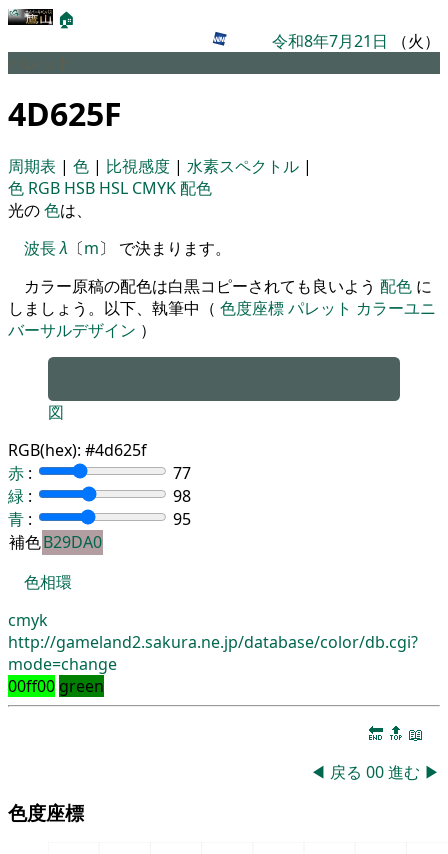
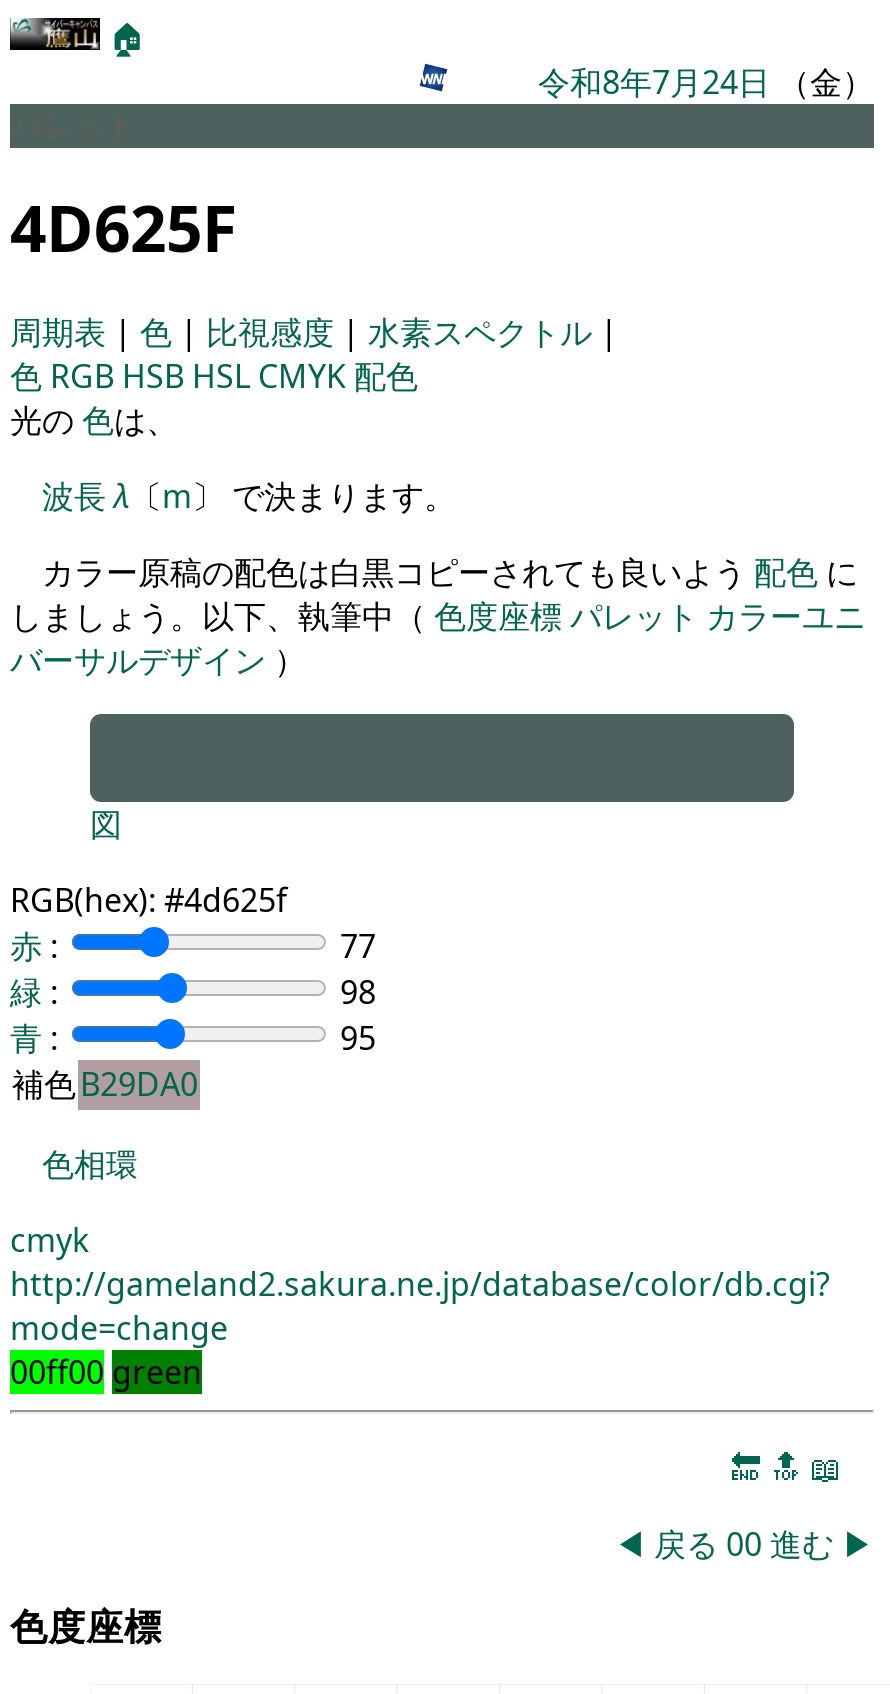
[272,30,440,52] 令和8年7月21日（火） -> [538,60,874,104] 令和8年7月24日（金）

